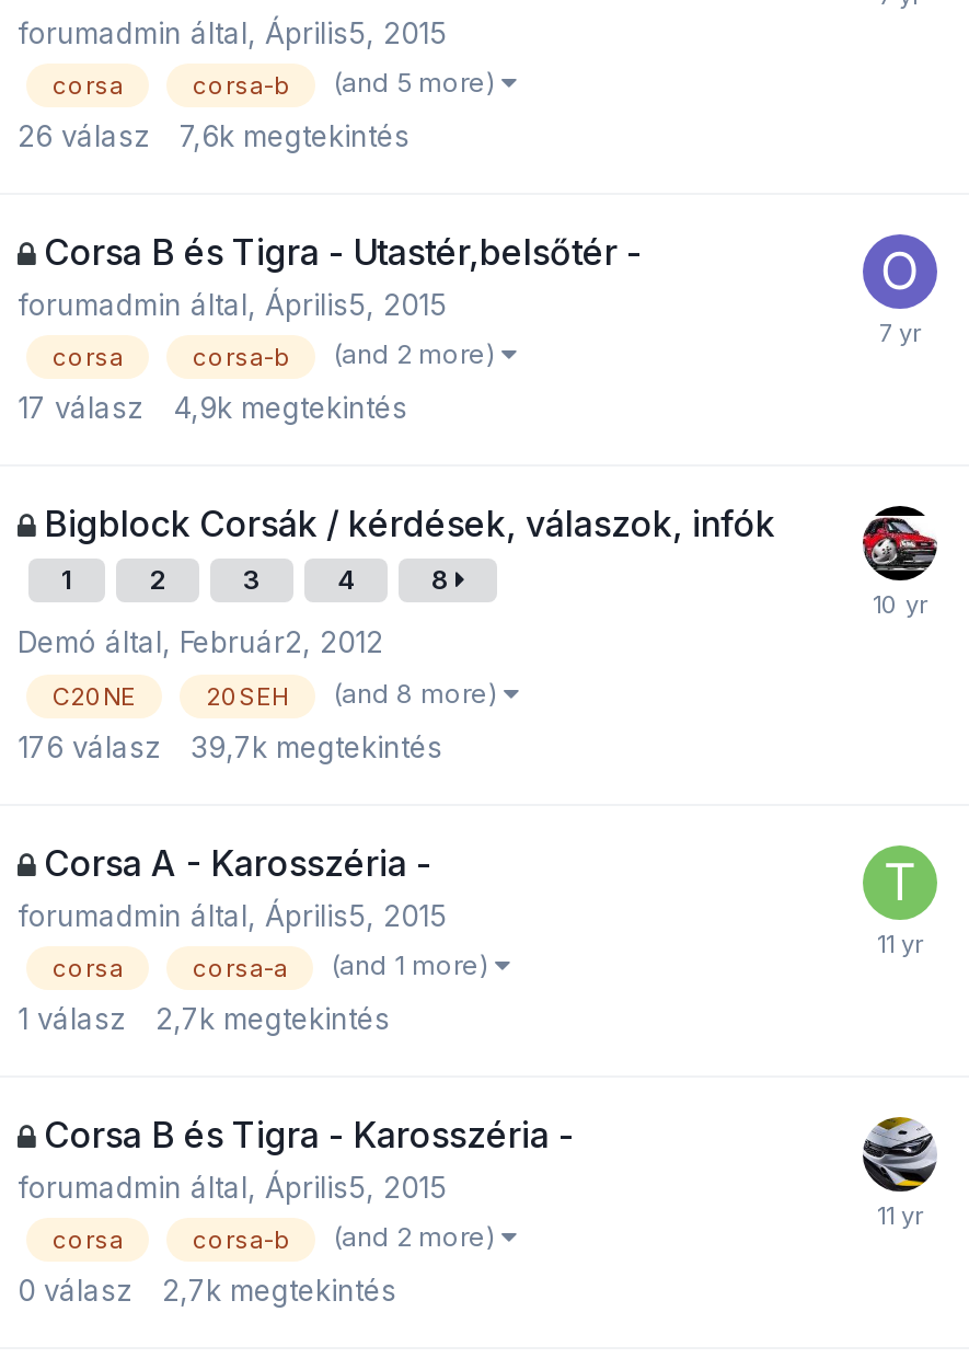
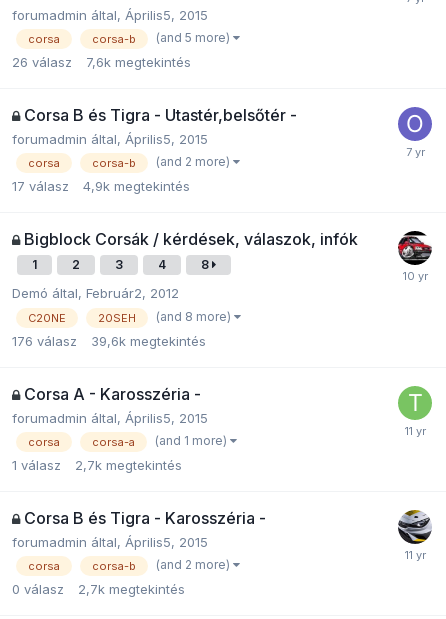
[191,729,442,764] 39,7k megtekintés -> [91,333,206,349] 39,6k megtekintés

